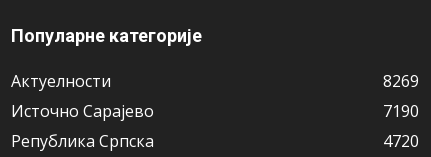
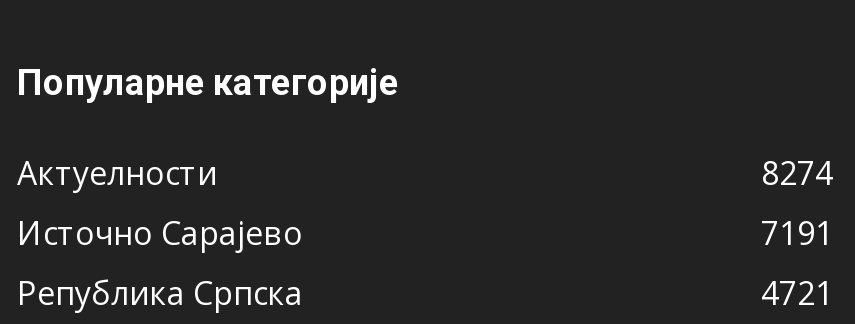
[383,70,419,92] 8269 -> [761,151,833,195] 8274
[383,100,419,122] 7190 -> [761,211,833,255] 7191
[383,130,419,152] 4720 -> [761,271,833,315] 4721

